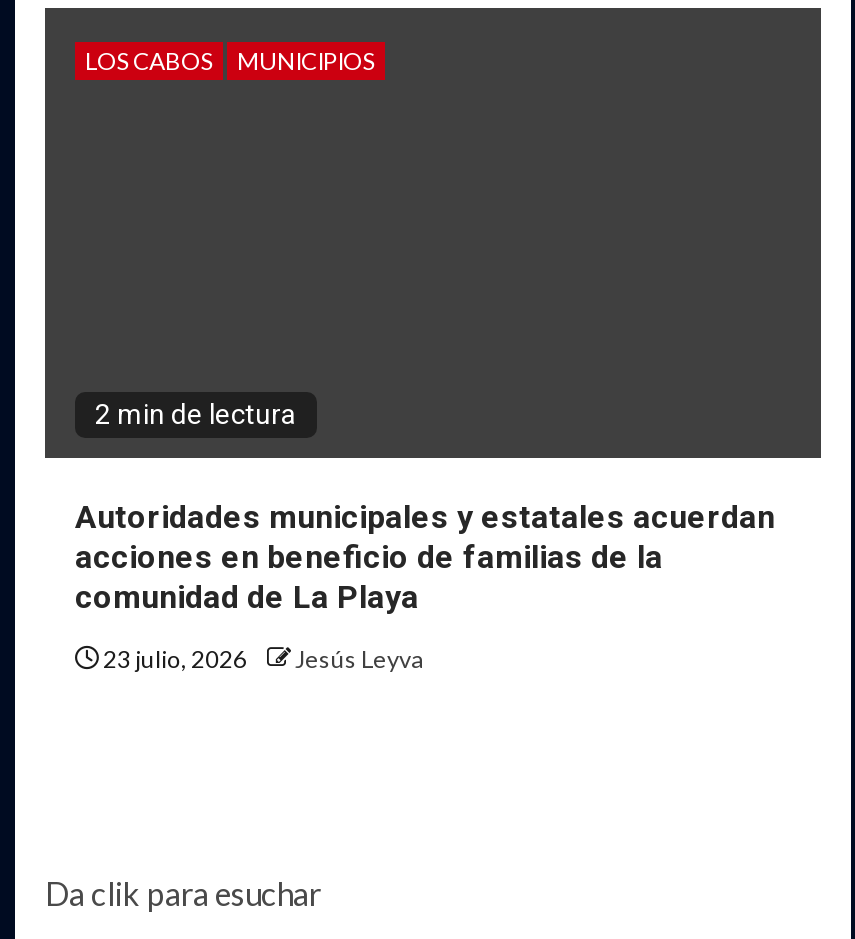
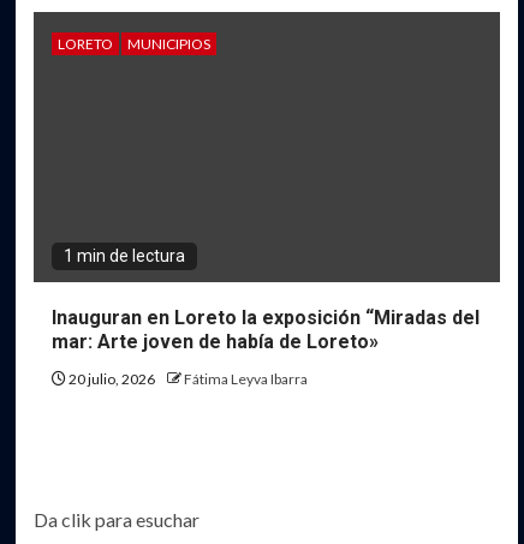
[85,47,213,77] LOS CABOS -> [58,35,113,53] LORETO
[95,399,297,431] 2 min de lectura -> [64,247,185,266] 1 min de lectura
[75,499,775,617] Autoridades municipales y estatales acuerdan | acciones en beneficio de familias de la | comunidad de La Playa -> [52,307,480,353] Inauguran en Loreto la exposición “Miradas del | mar: Arte joven de había de Loreto»
[99,645,423,675] 23 julio, 2026 | Jesús Leyva -> [66,370,308,388] 20 julio, 2026 | Fátima Leyva Ibarra

